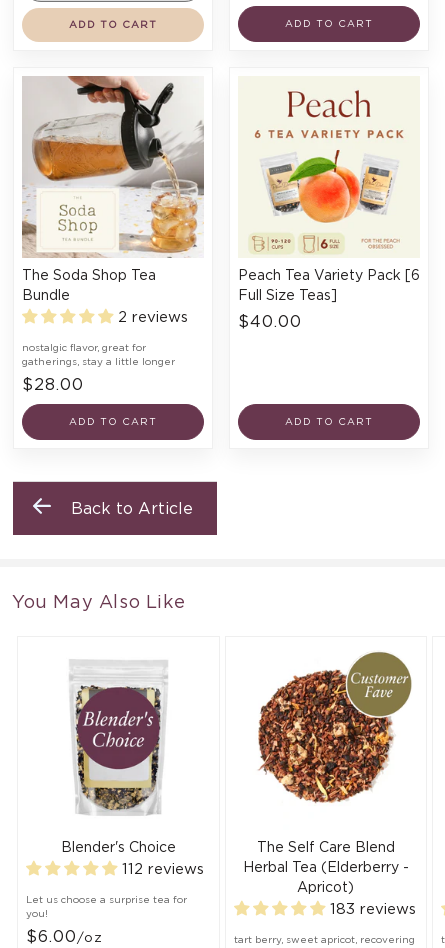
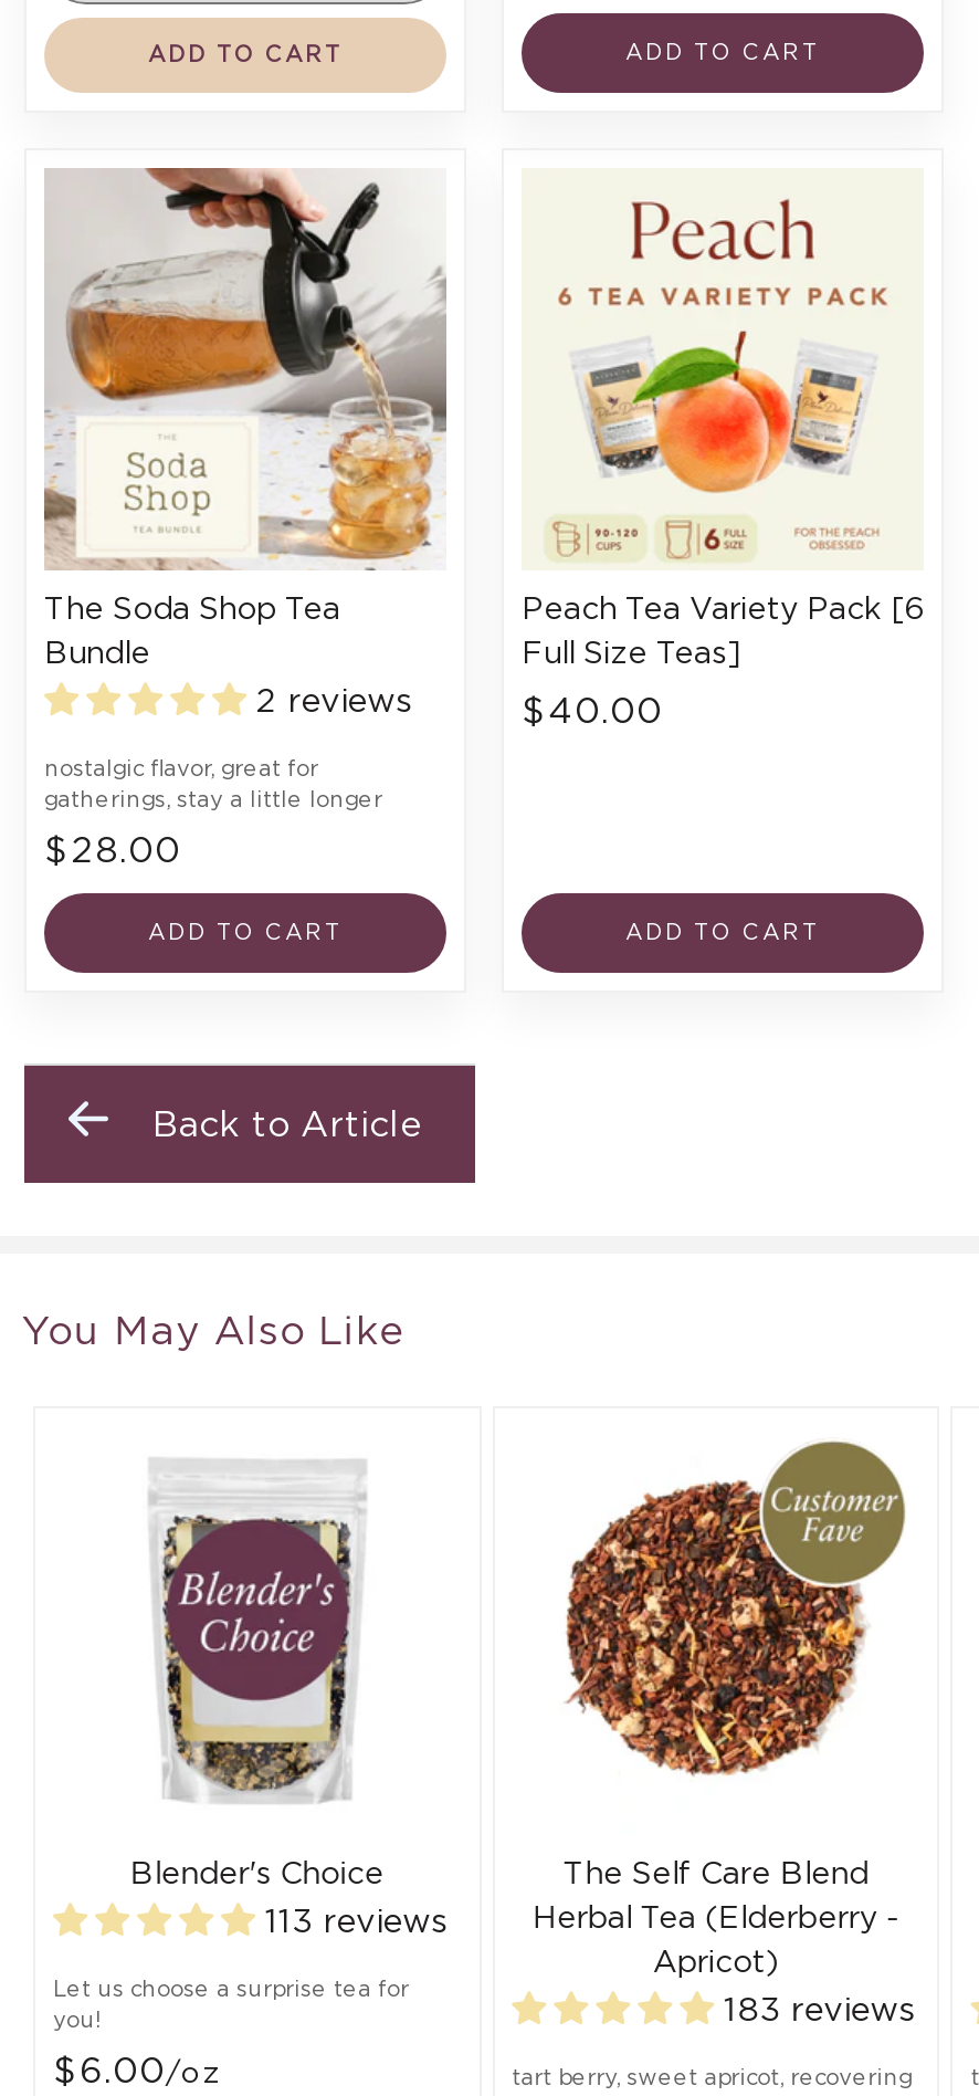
[122,862,204,877] 112 reviews -> [265,1905,446,1939] 113 reviews

